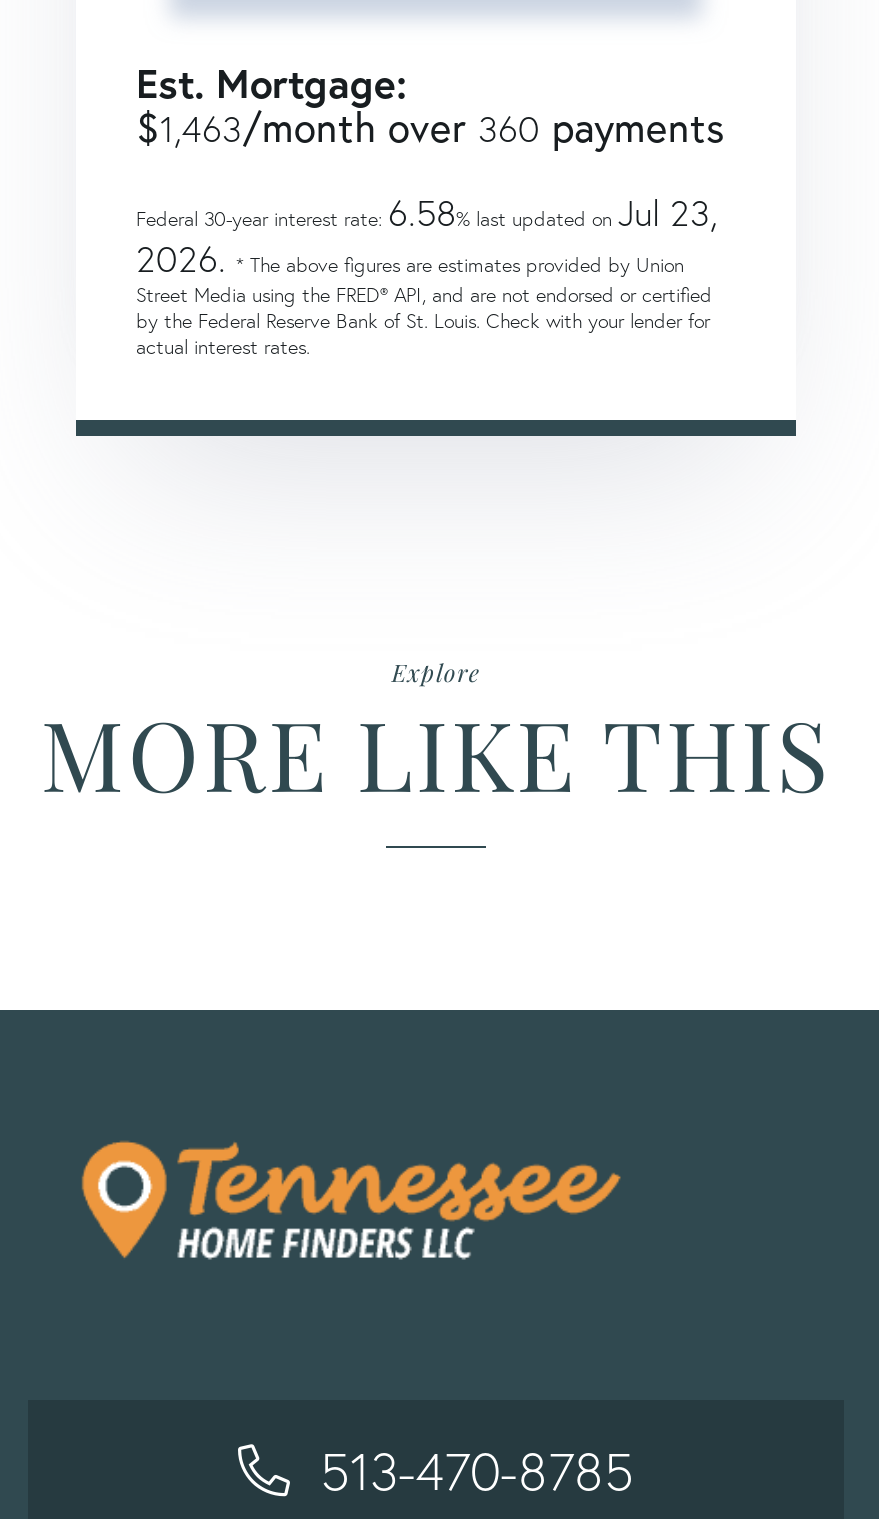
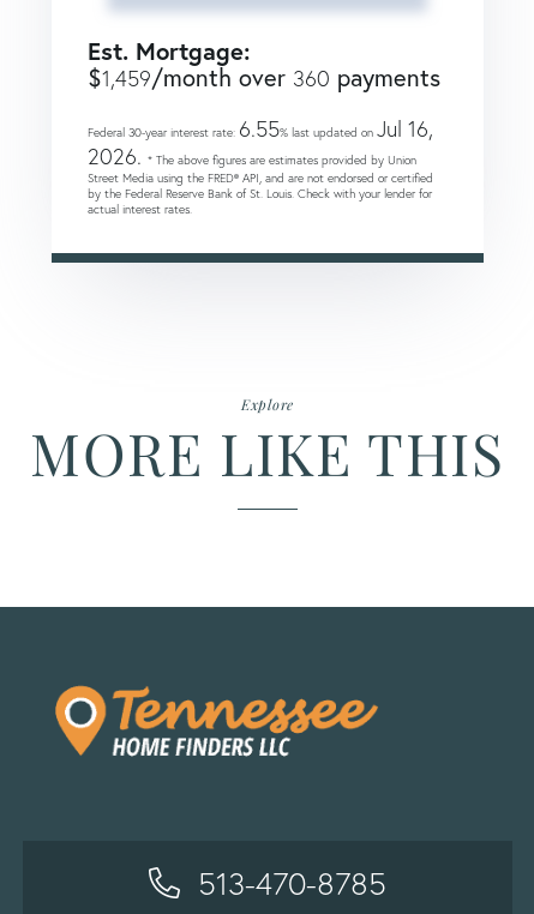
[136,100,724,154] $1,463/month over 360 payments -> [88,61,440,94] $1,459/month over 360 payments
[136,190,718,236] Federal 30-year interest rate: 6.58% last updated on Jul 23, -> [88,115,433,143] Federal 30-year interest rate: 6.55% last updated on Jul 16,

